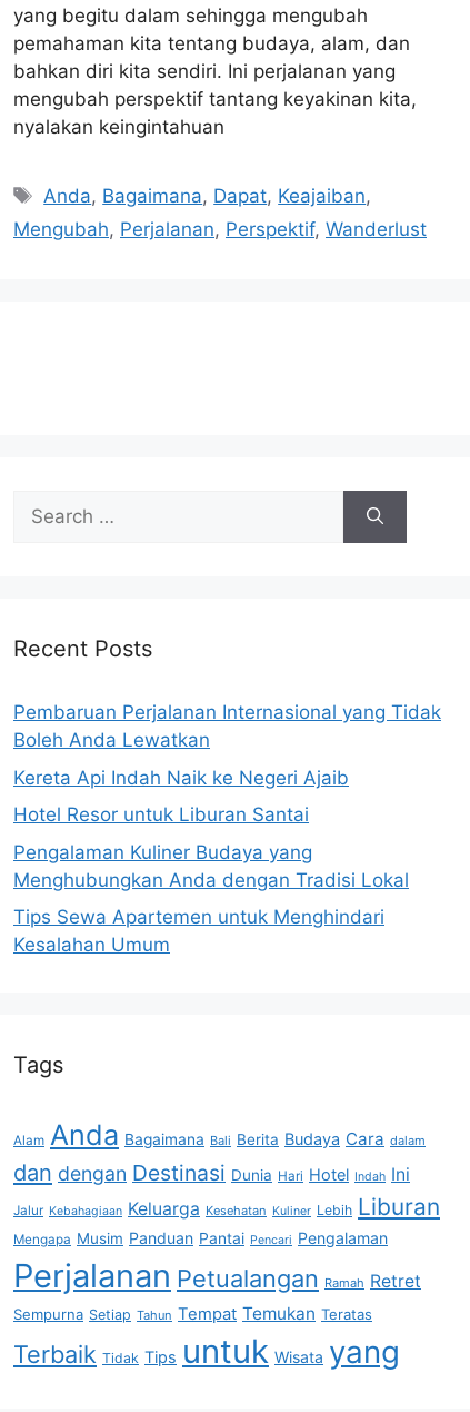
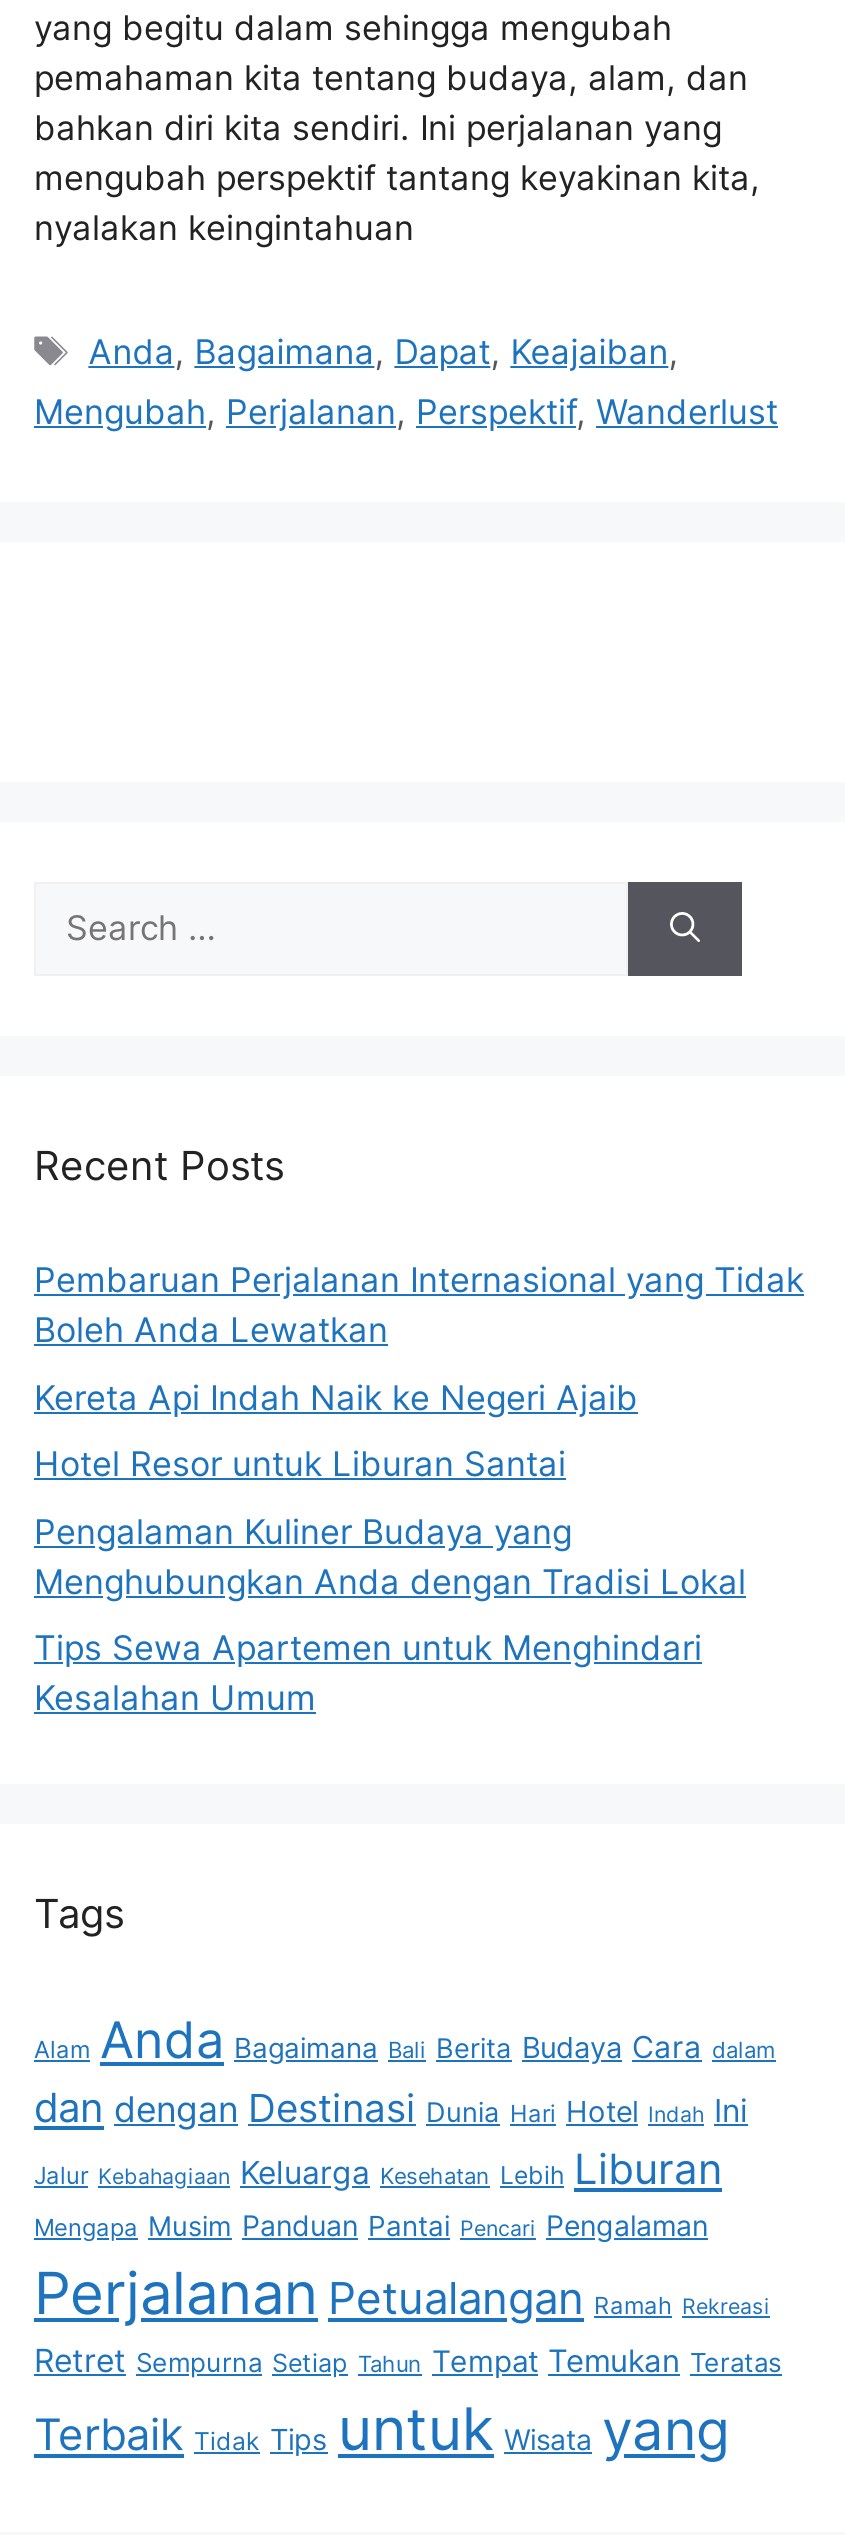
[13,1193,440,1221] Jalur Kebahagiaan Keluarga Kesehatan Kuliner Lebih Liburan -> [34,2144,722,2194] Jalur Kebahagiaan Keluarga Kesehatan Lebih Liburan
[13,1256,421,1324] Perjalanan Petualangan Ramah Retret | Sempurna Setiap Tahun Tempat Temukan Teratas -> [34,2258,782,2380] Perjalanan Petualangan Ramah Rekreasi | Retret Sempurna Setiap Tahun Tempat Temukan Teratas

